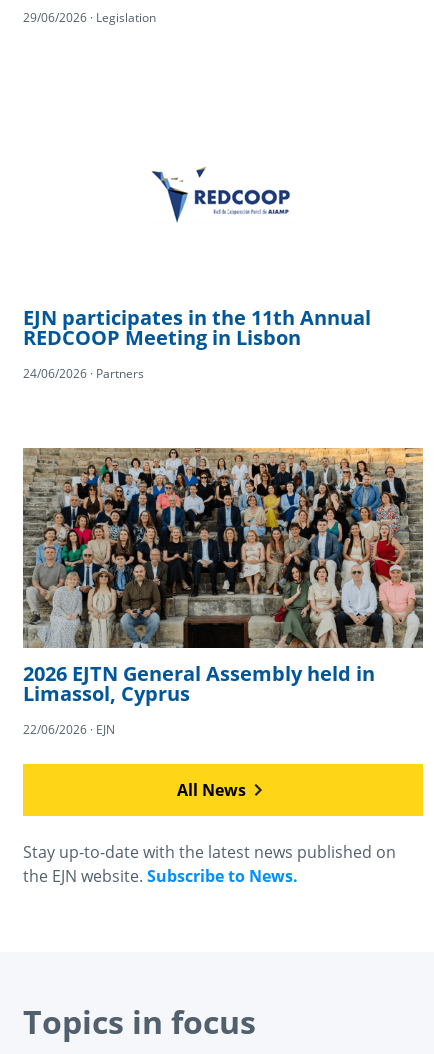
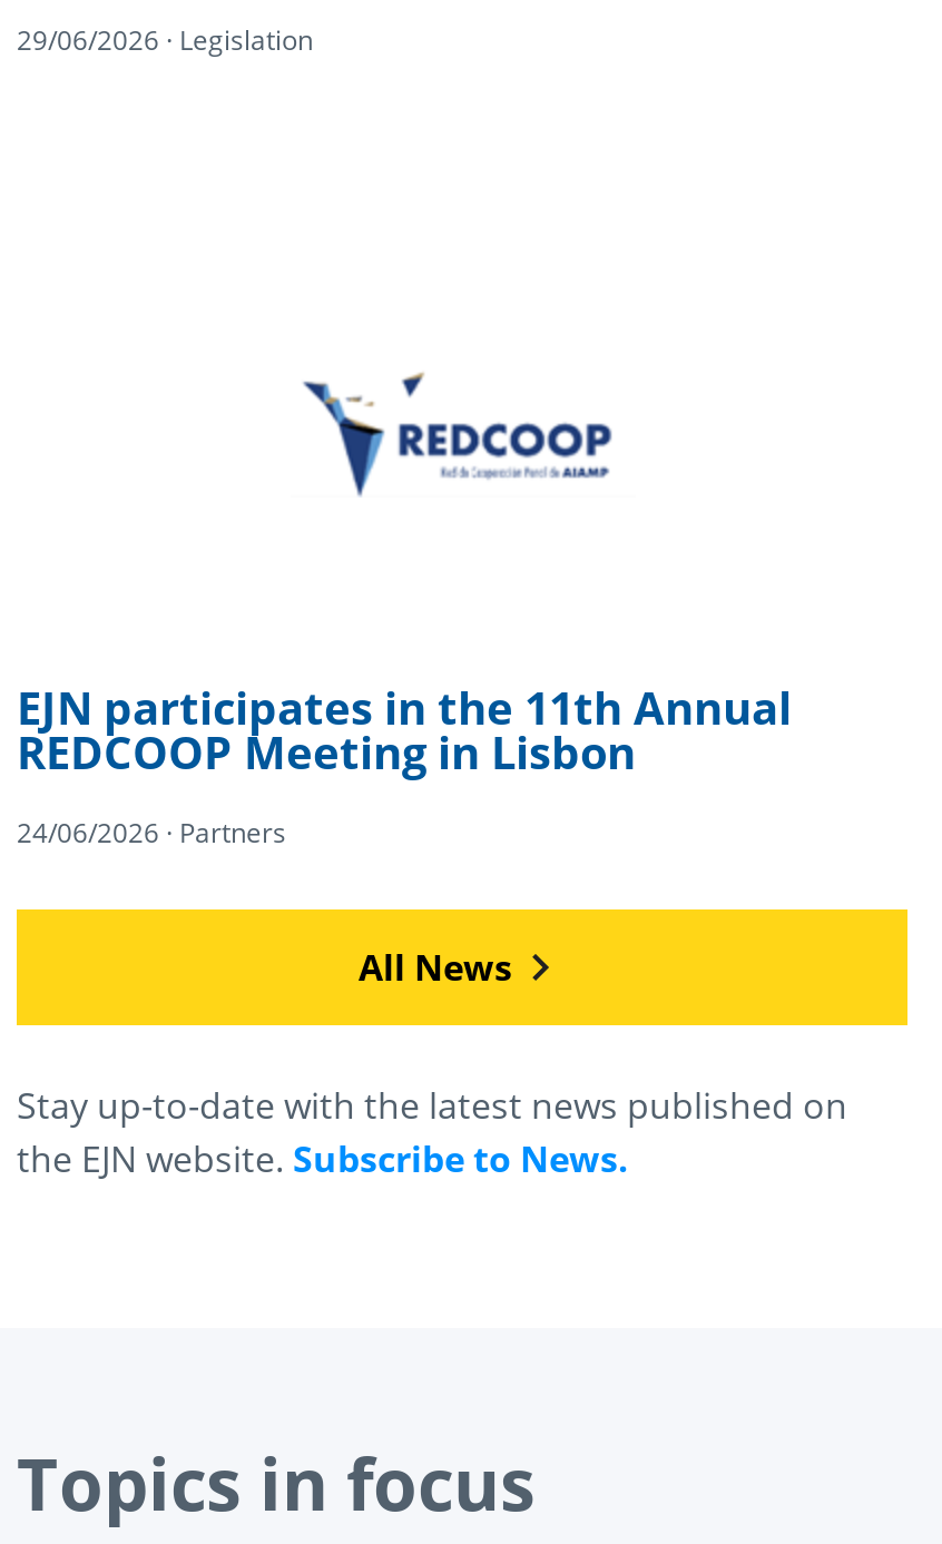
[22,447,424,738] [image] | 2026 EJTN General Assembly held in | Limassol, Cyprus | 22/06/2026 · EJN -> none

